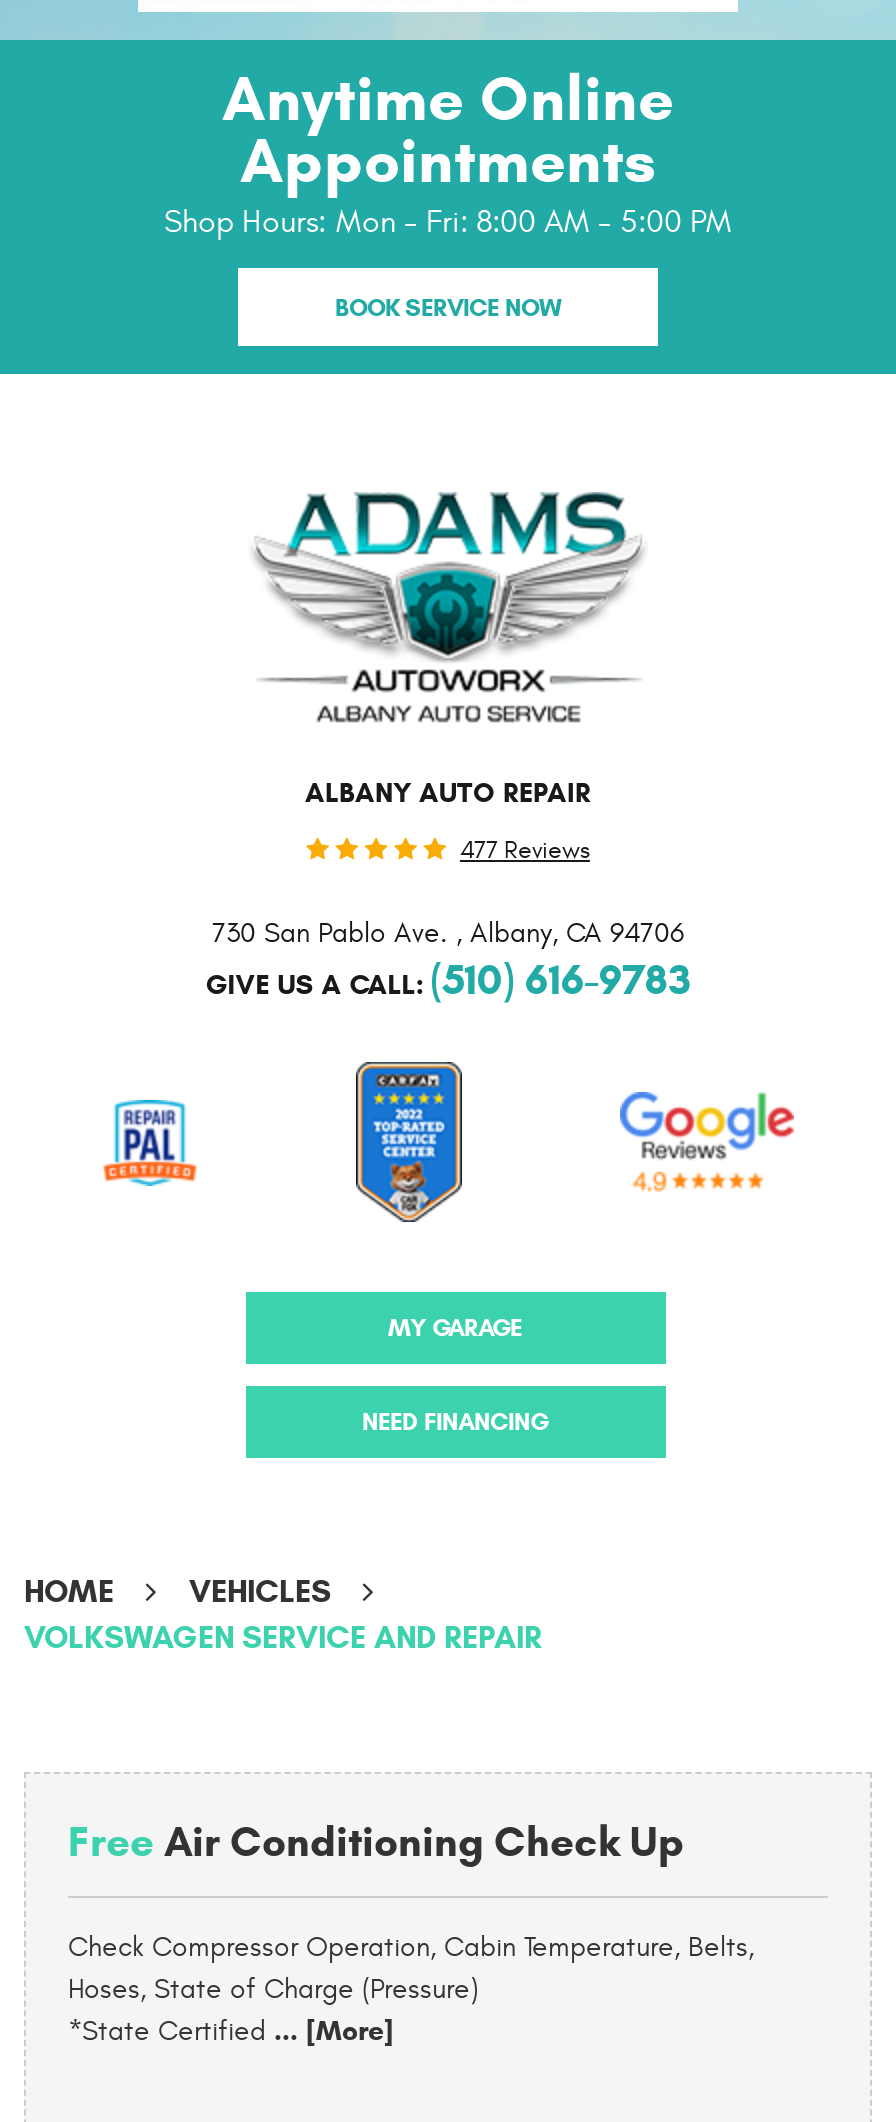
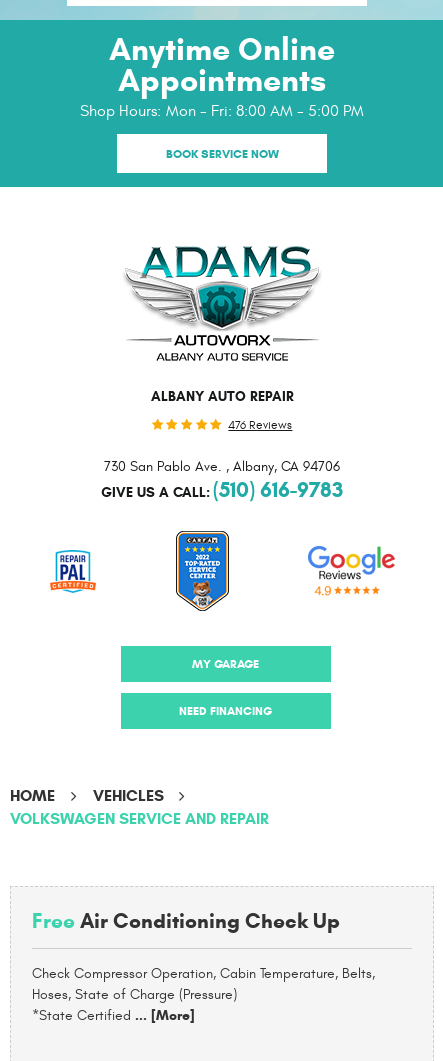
[460,836,590,864] 477 Reviews -> [228,418,292,432] 476 Reviews

